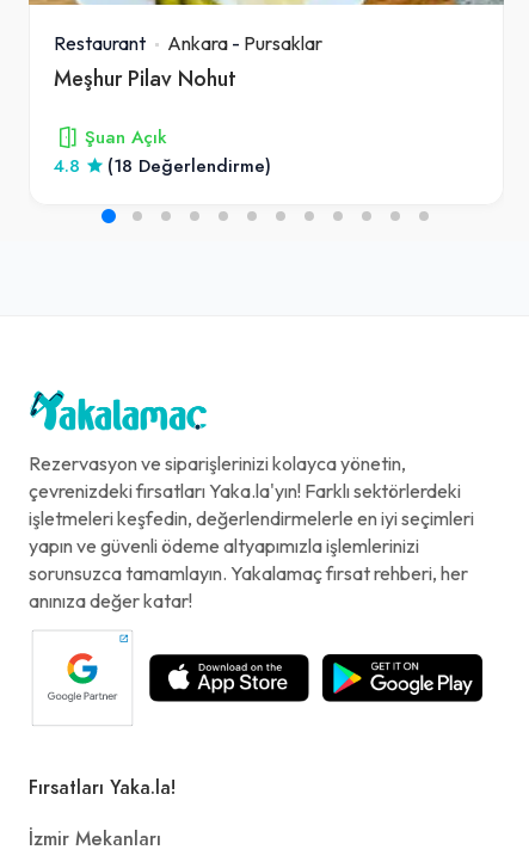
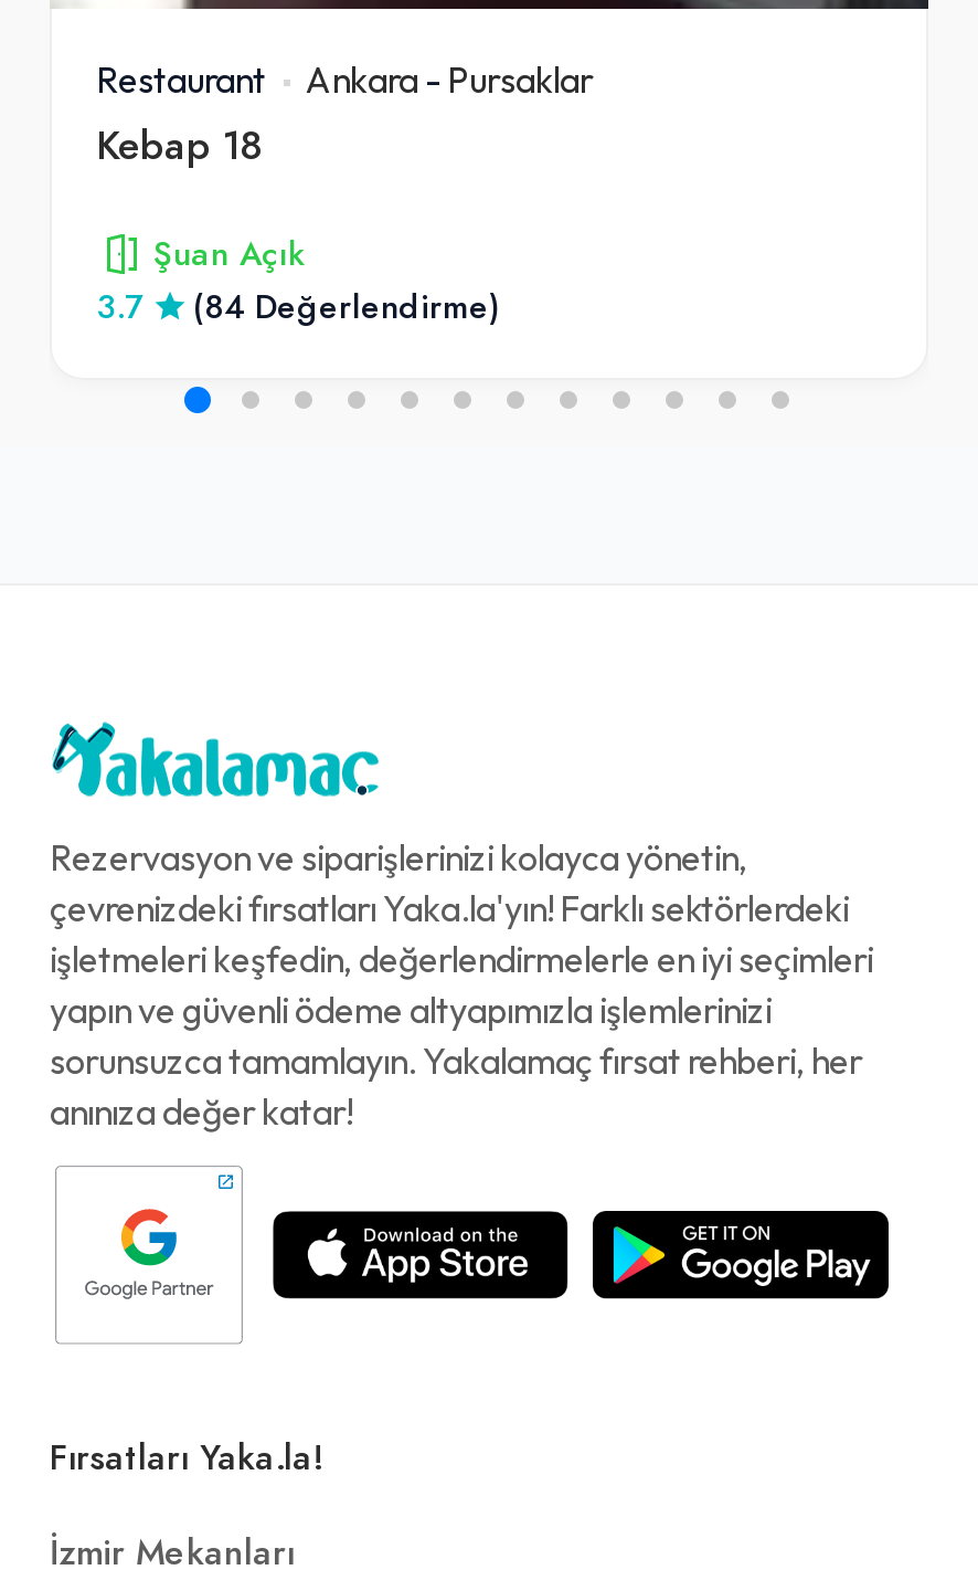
[54,63,236,93] Meşhur Pilav Nohut -> [96,117,262,172] Kebap 18
[54,154,80,178] 4.8 -> [96,285,142,329] 3.7
[107,154,271,178] (18 Değerlendirme) -> [193,285,500,329] (84 Değerlendirme)

